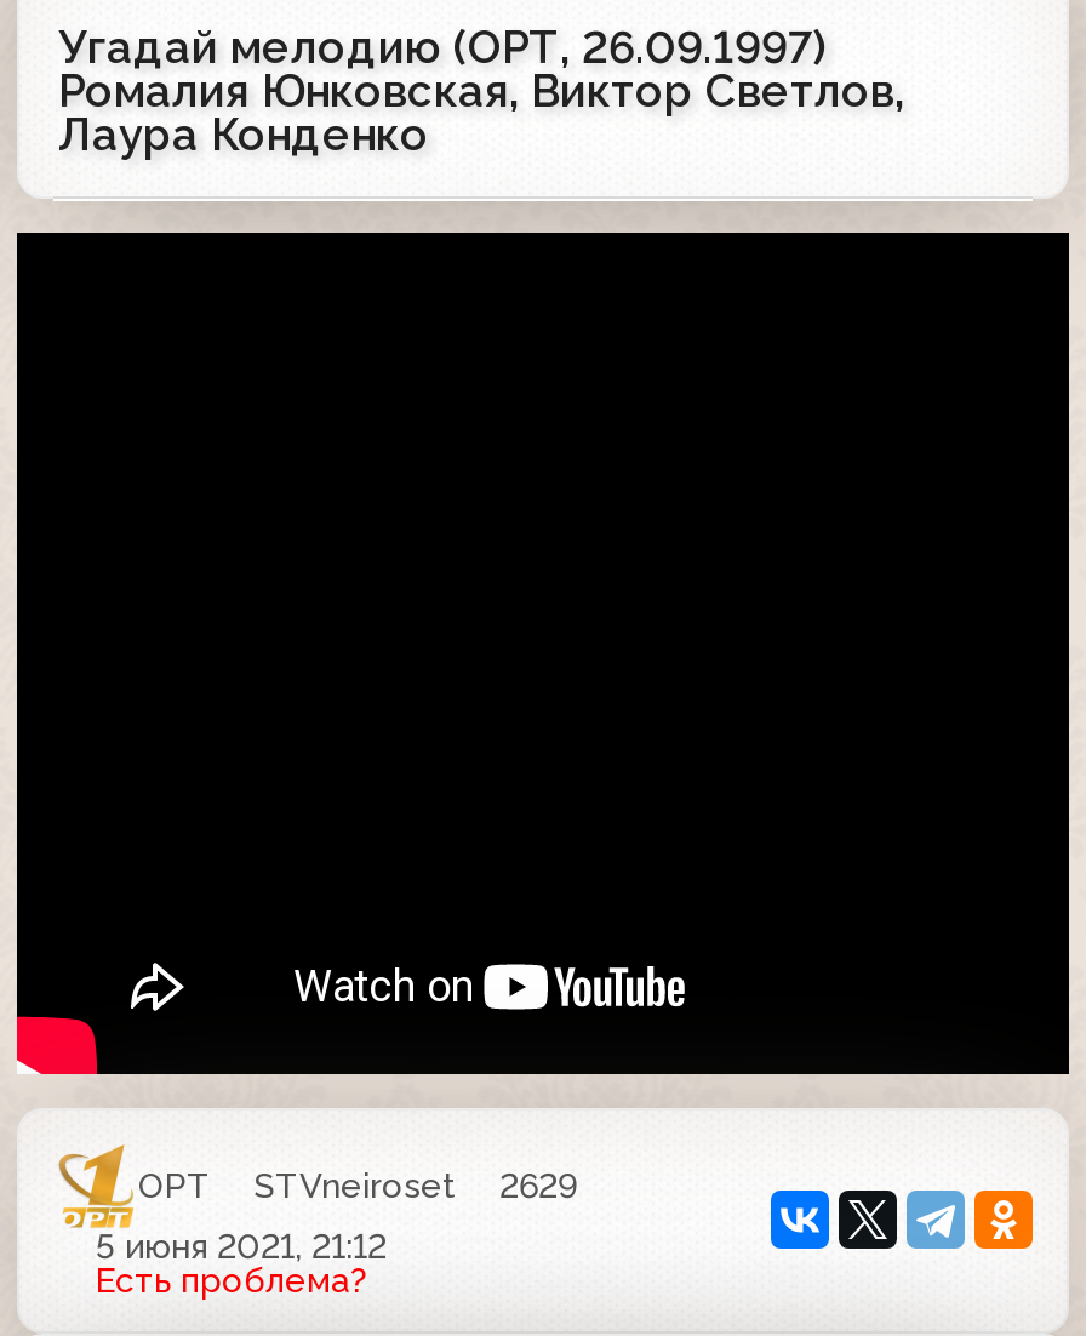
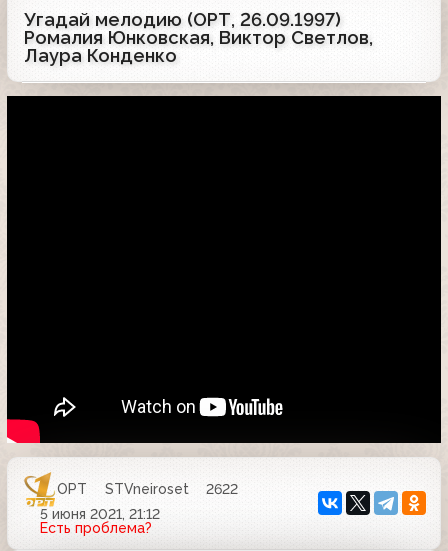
[138,1167,577,1206] ОРТ STVneiroset 2629 -> [57,481,238,497] ОРТ STVneiroset 2622

